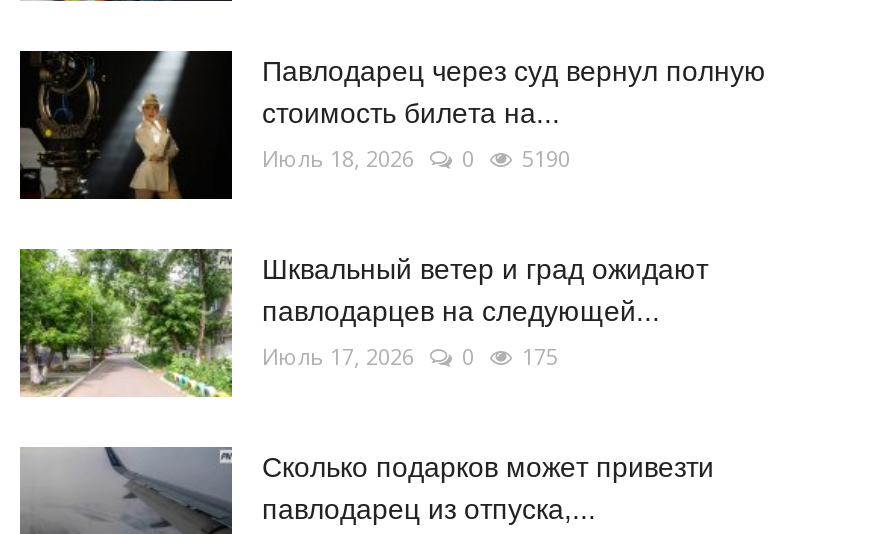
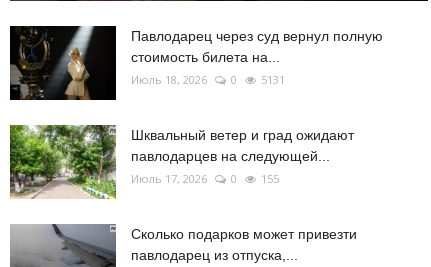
[262,144,570,174] Июль 18, 2026 0 5190 -> [131,72,285,87] Июль 18, 2026 0 5131
[262,342,558,372] Июль 17, 2026 0 175 -> [131,171,279,186] Июль 17, 2026 0 155

